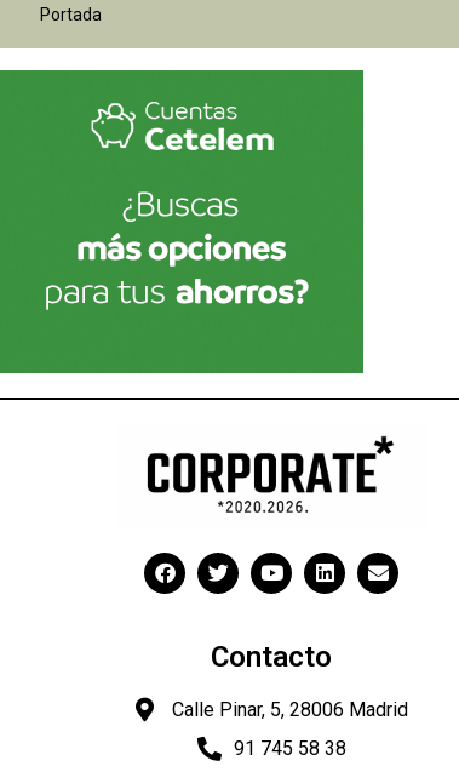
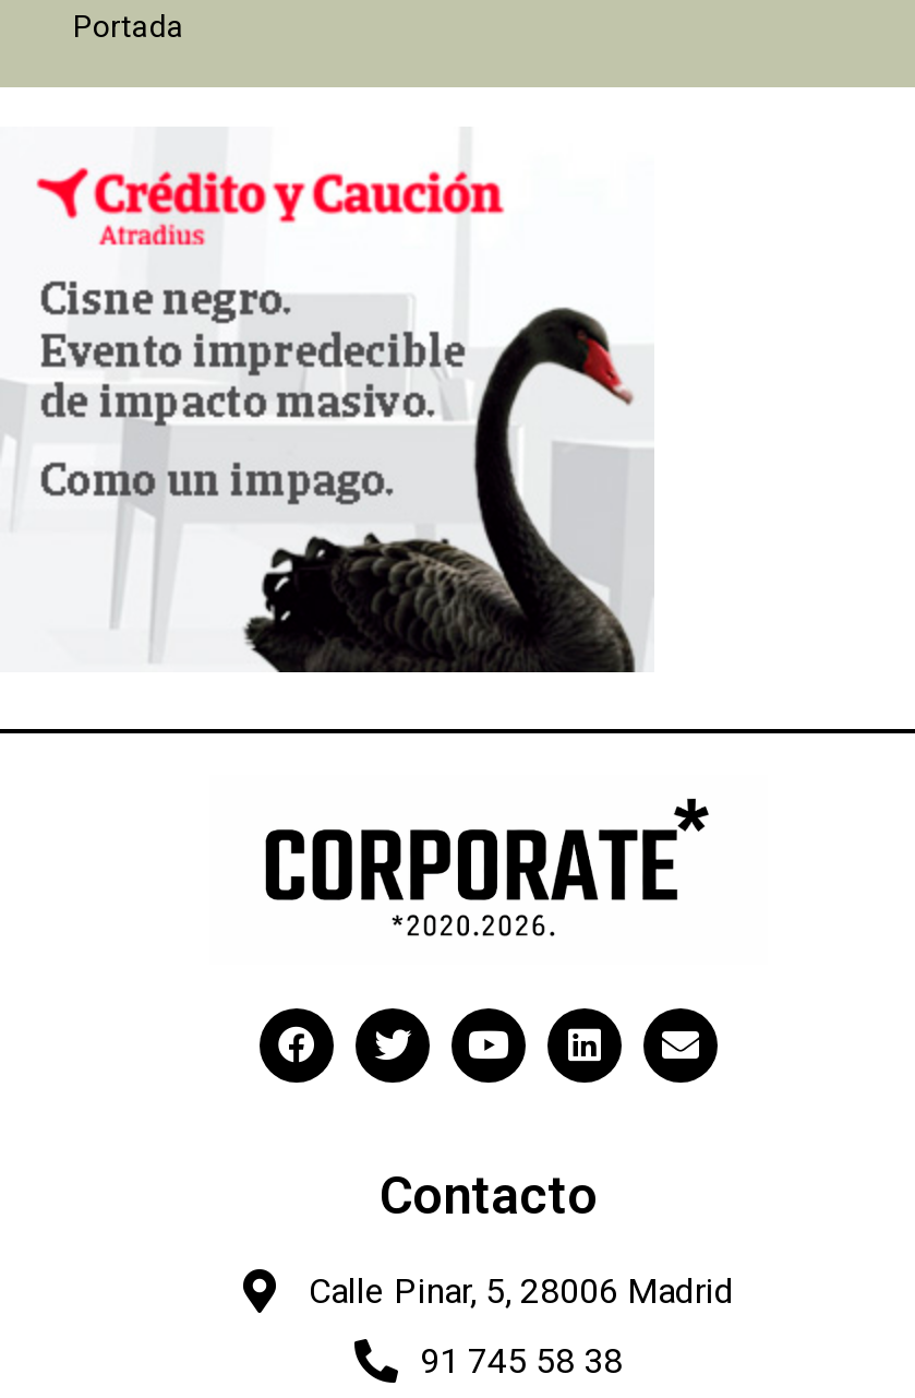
[4,69,365,374] [image] -> [7,140,654,674] [image]

